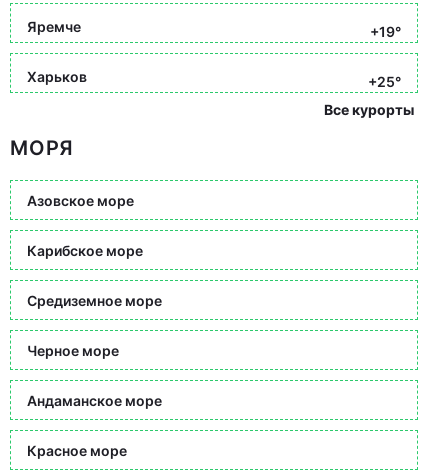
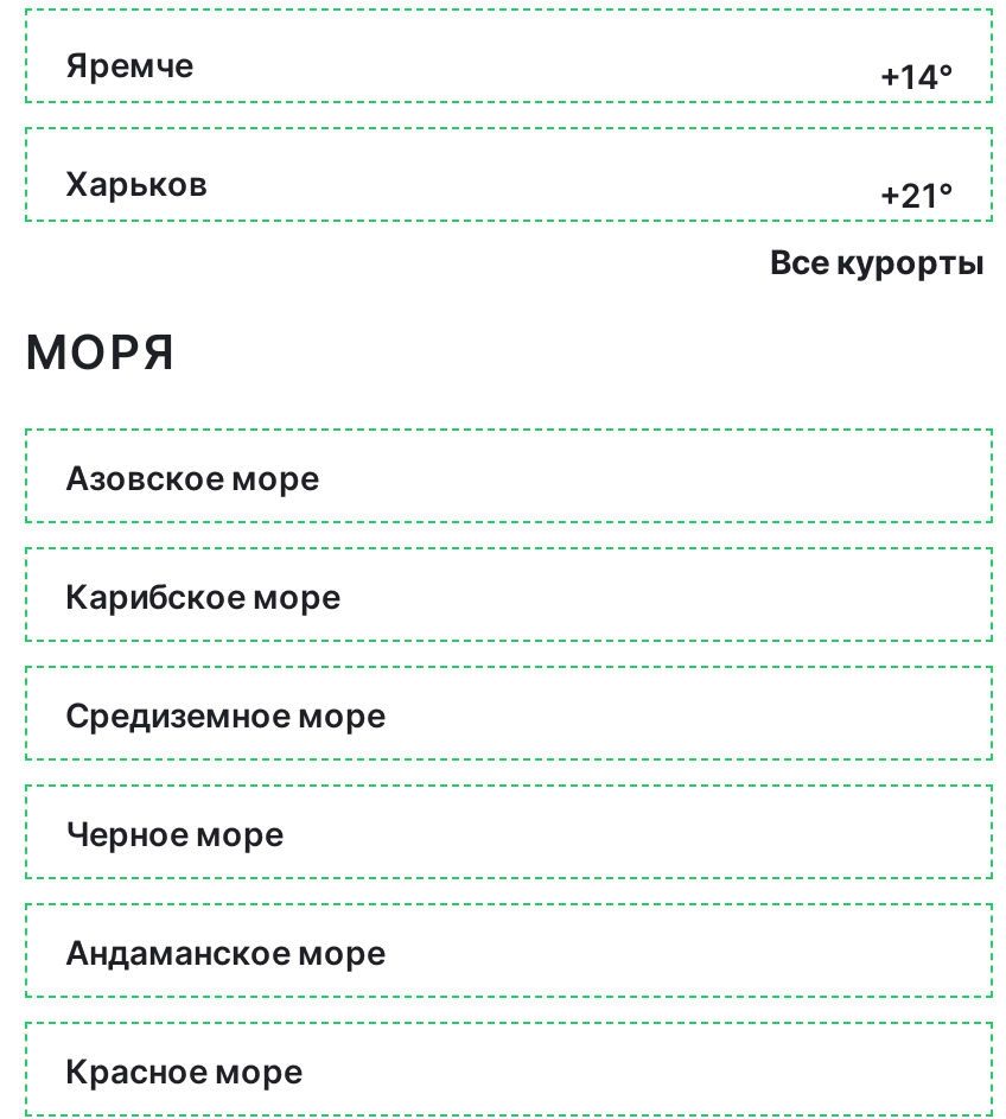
[370,23,401,40] +19° -> [879,56,953,96] +14°
[368,73,401,90] +25° -> [879,174,953,215] +21°

